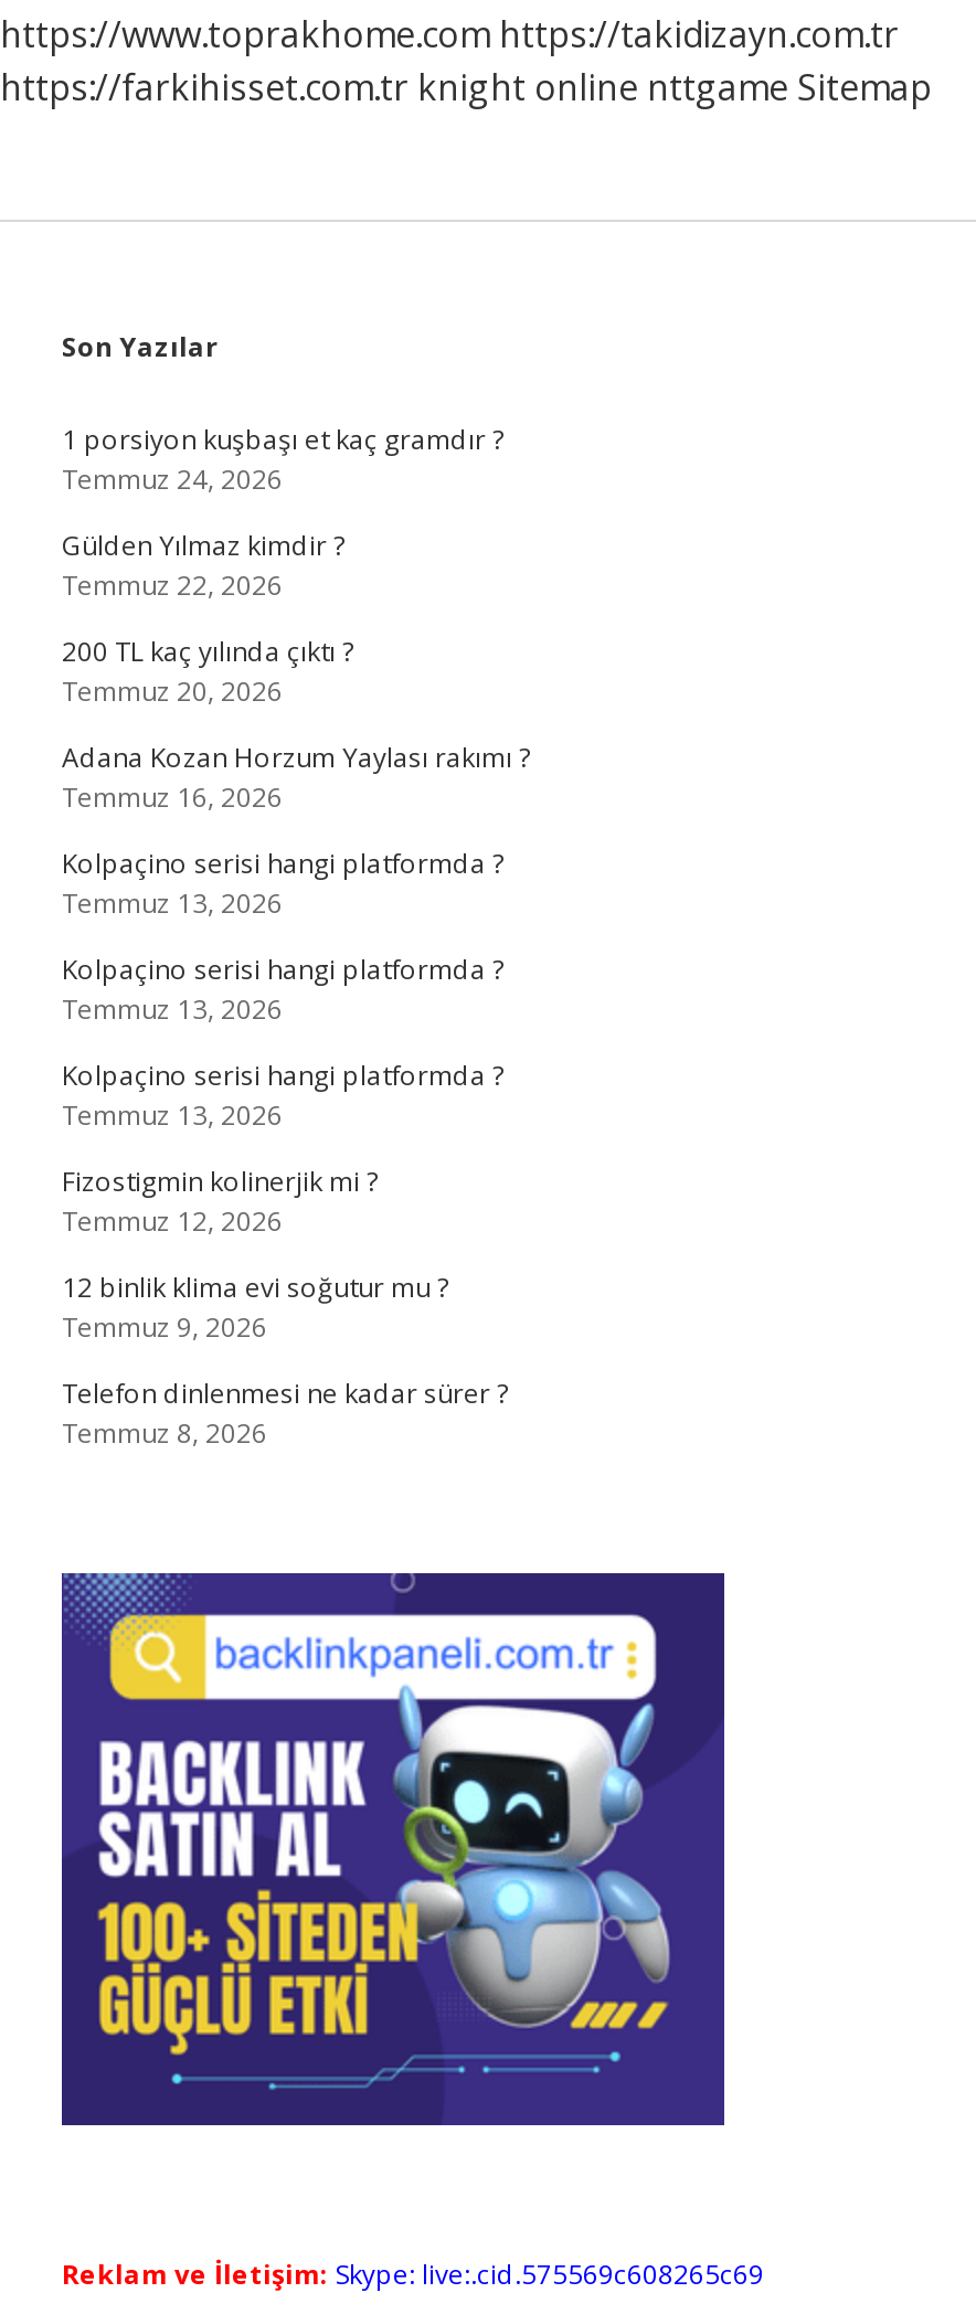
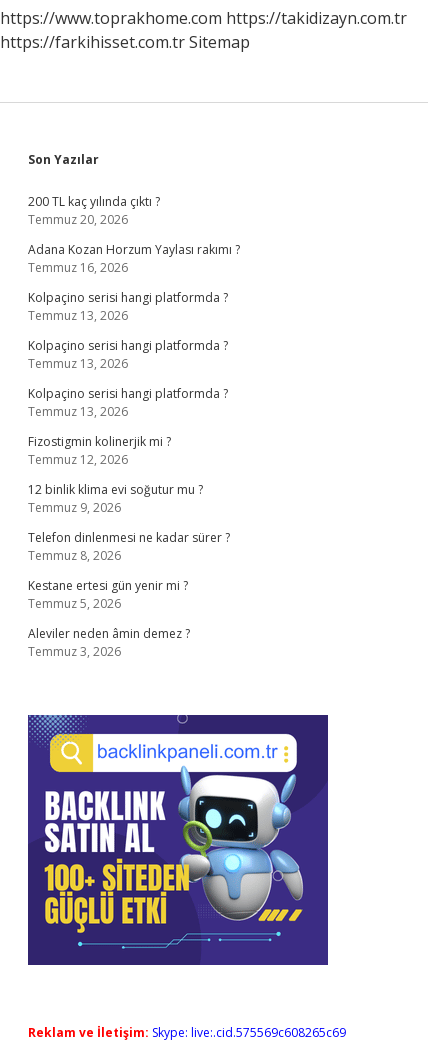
[0,63,932,112] https://farkihisset.com.tr knight online nttgame Sitemap -> [0,31,250,53] https://farkihisset.com.tr Sitemap
[62,421,503,604] 1 porsiyon kuşbaşı et kaç gramdır ? | Temmuz 24, 2026 | Gülden Yılmaz kimdir ? | Temmuz 22, 2026 -> none
moved [62,633,530,1452] -> [28,193,240,564]: 200 TL kaç yılında çıktı ? | Temmuz 20, 2026 | Adana Kozan Horzum Yaylası rakımı ? | ... | Telefon dinlenmesi ne kadar sürer ? | Temmuz 8, 2026
none -> [28,577,190,660] Kestane ertesi gün yenir mi ? | Temmuz 5, 2026 | Aleviler neden âmin demez ? | Temmuz 3, 2026

